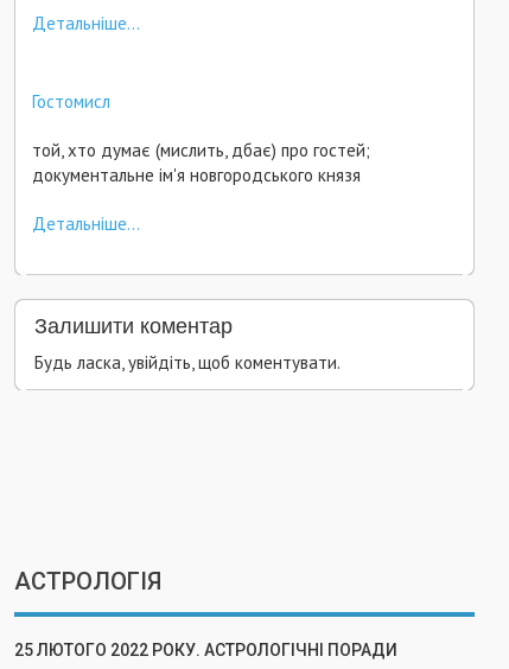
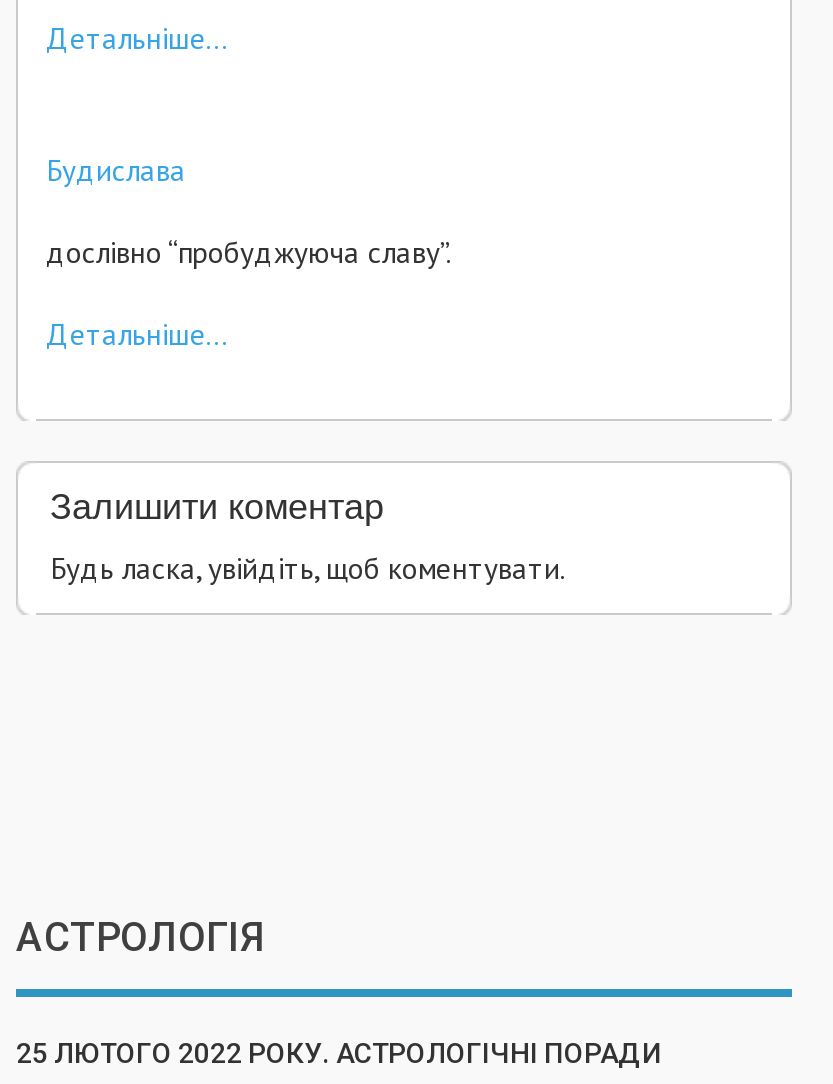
[32,90,110,113] Гостомисл -> [46,151,186,189] Будислава
[32,139,370,186] той, хто думає (мислить, дбає) про гостей; | документальне ім'я новгородського князя -> [46,233,458,271] дослівно “пробуджуюча славу”.

